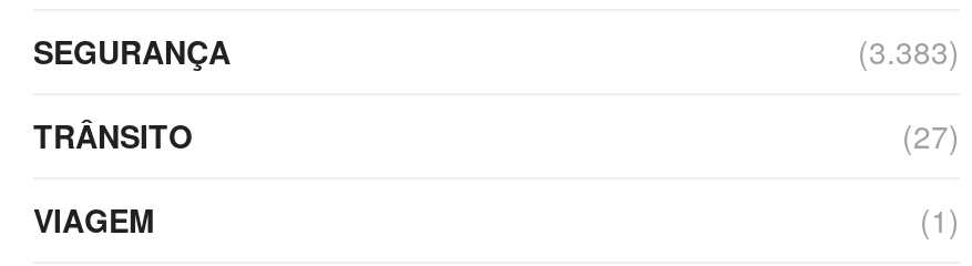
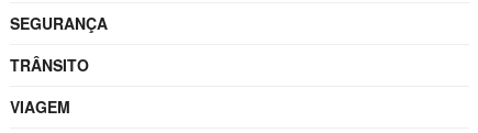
[858,29,960,74] (3.383) -> none
[902,114,960,158] (27) -> none
[920,198,960,242] (1) -> none

